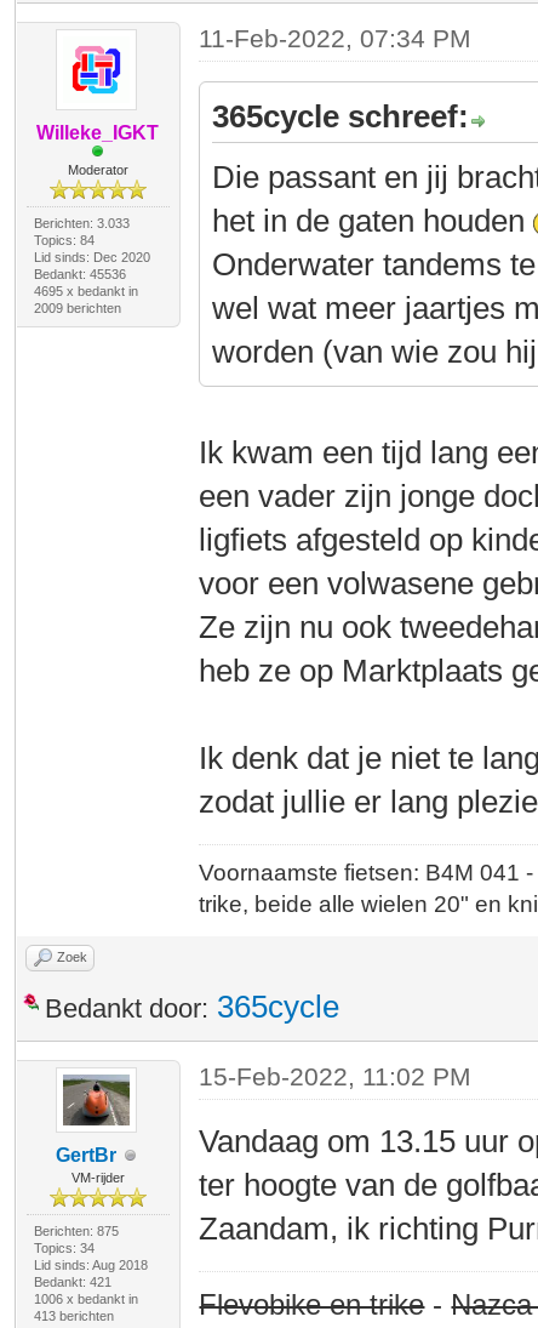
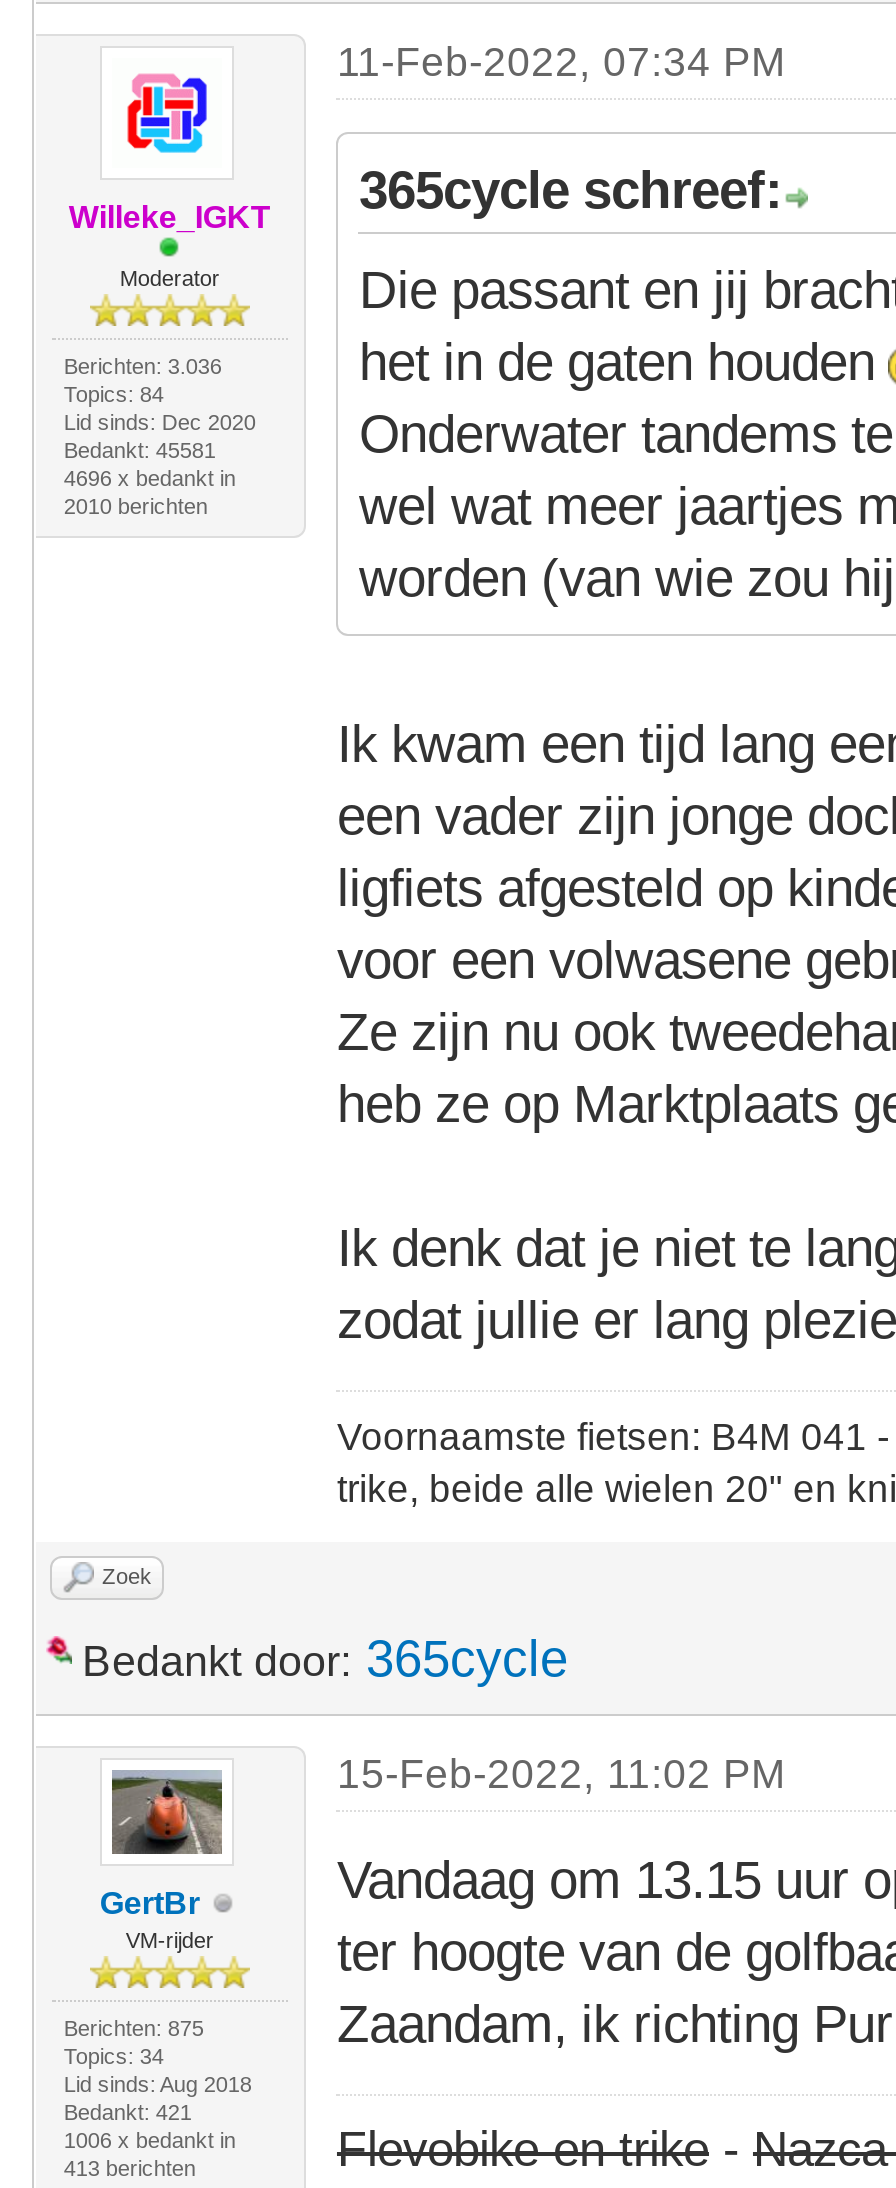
[34,216,130,231] Berichten: 3.033 -> [64,355,222,379] Berichten: 3.036
[34,267,126,282] Bedankt: 45536 -> [64,439,216,463] Bedankt: 45581
[34,284,138,299] 4695 x bedankt in -> [64,467,236,491] 4696 x bedankt in
[34,301,121,316] 2009 berichten -> [64,495,208,519] 2010 berichten

